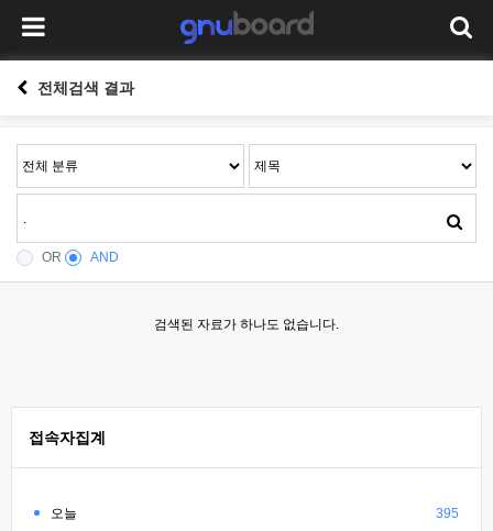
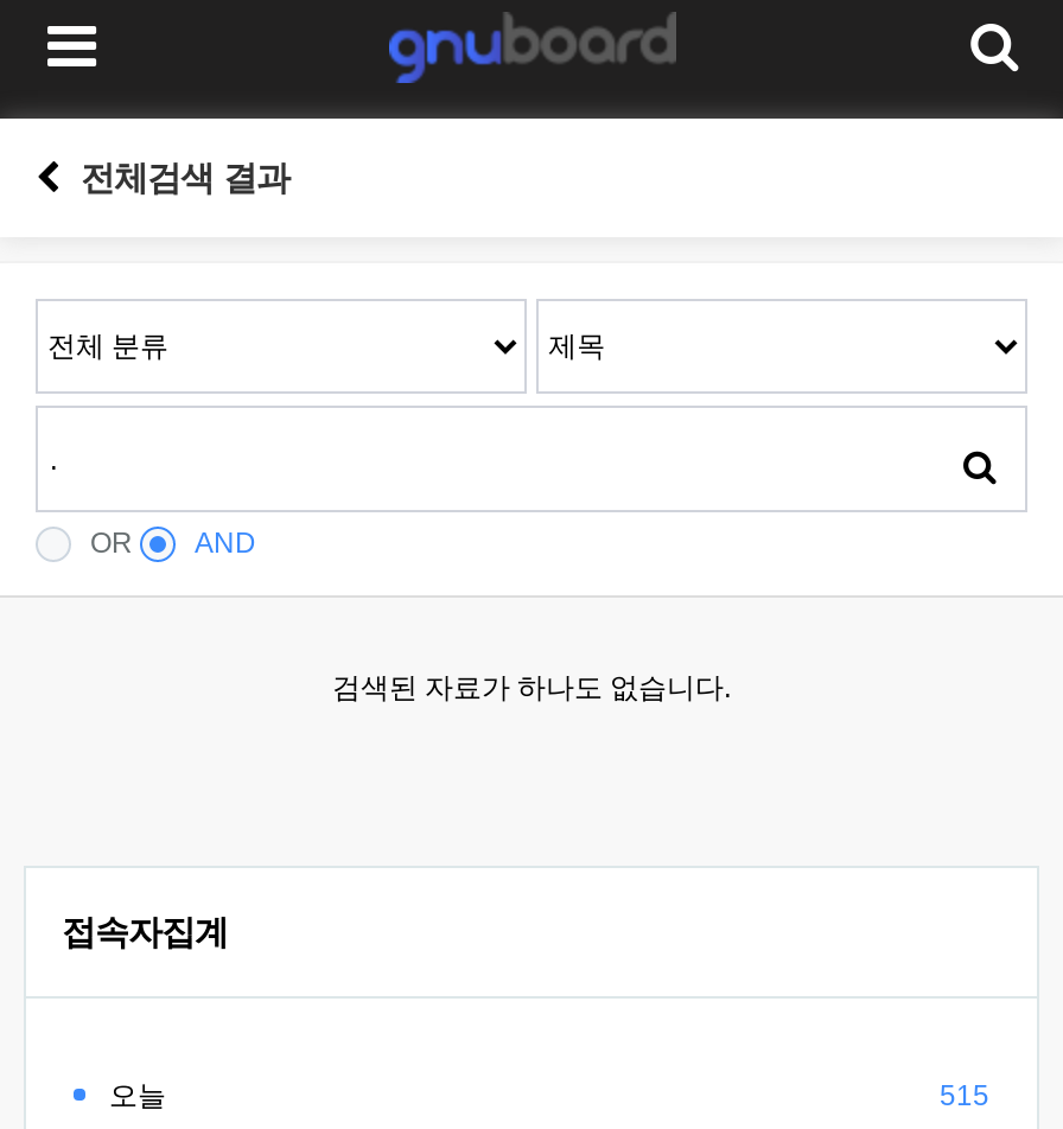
[436,506,459,521] 395 -> [940,1079,989,1112] 515

